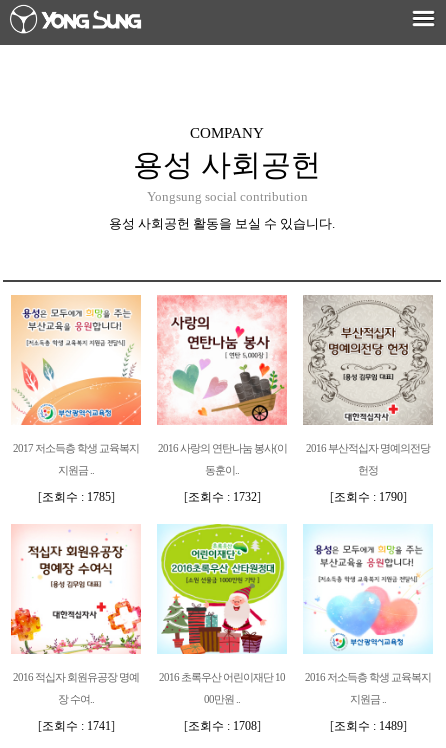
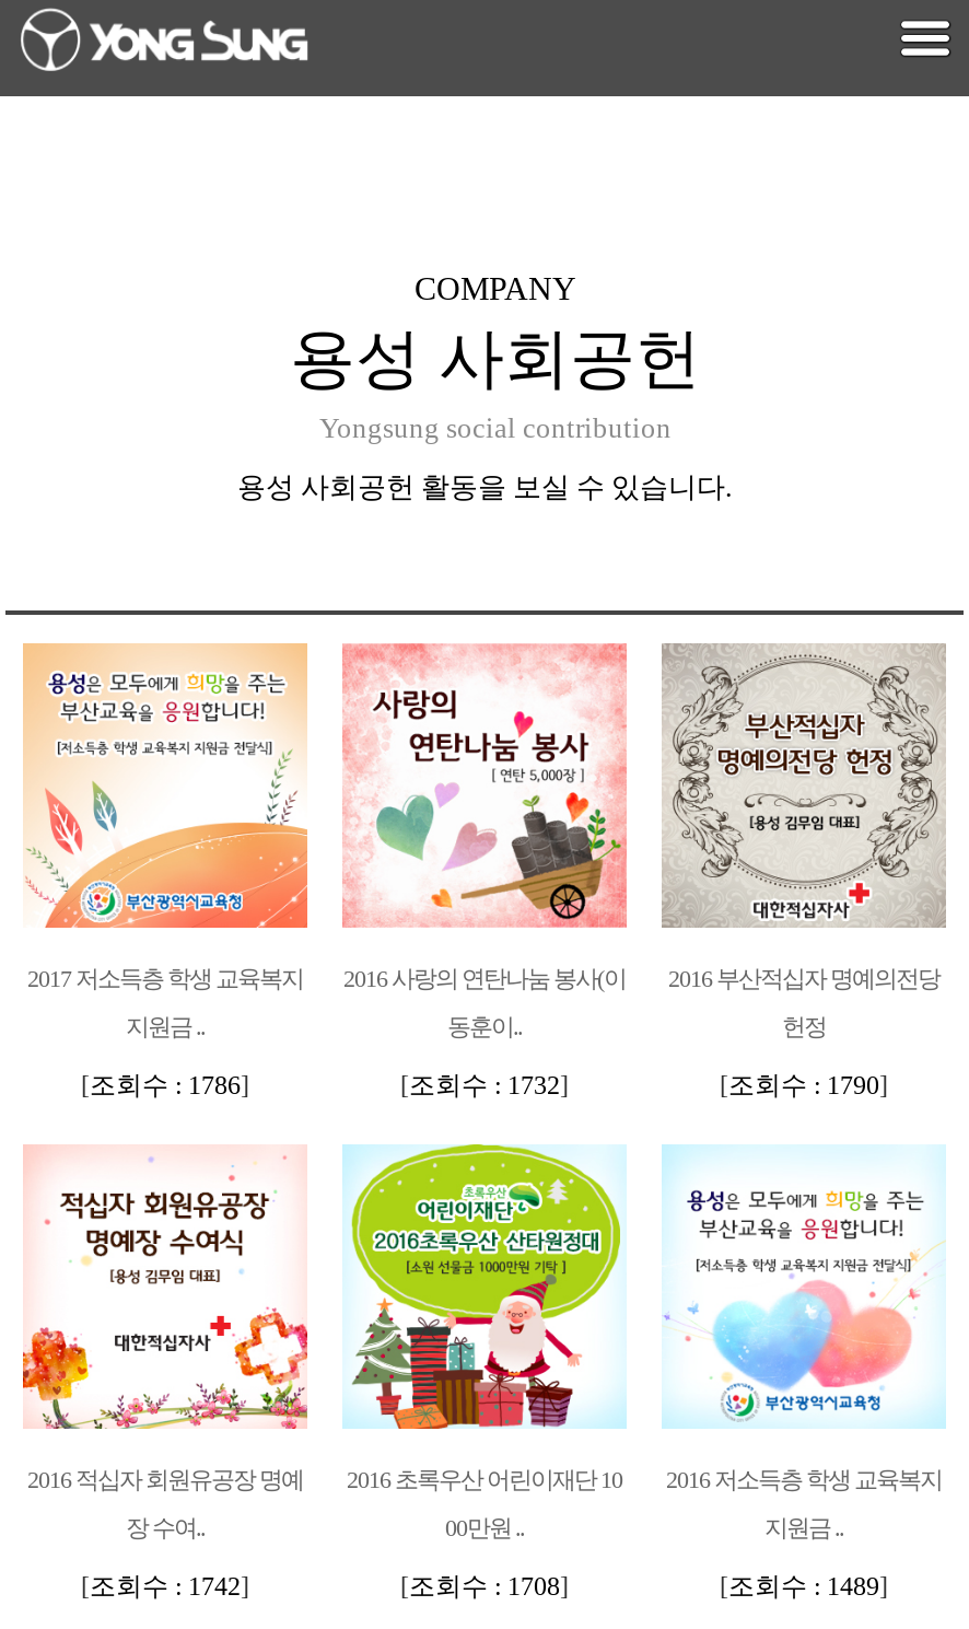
[37,490,114,504] [조회수 : 1785] -> [81,1070,249,1101] [조회수 : 1786]
[37,719,114,733] [조회수 : 1741] -> [81,1571,249,1602] [조회수 : 1742]

